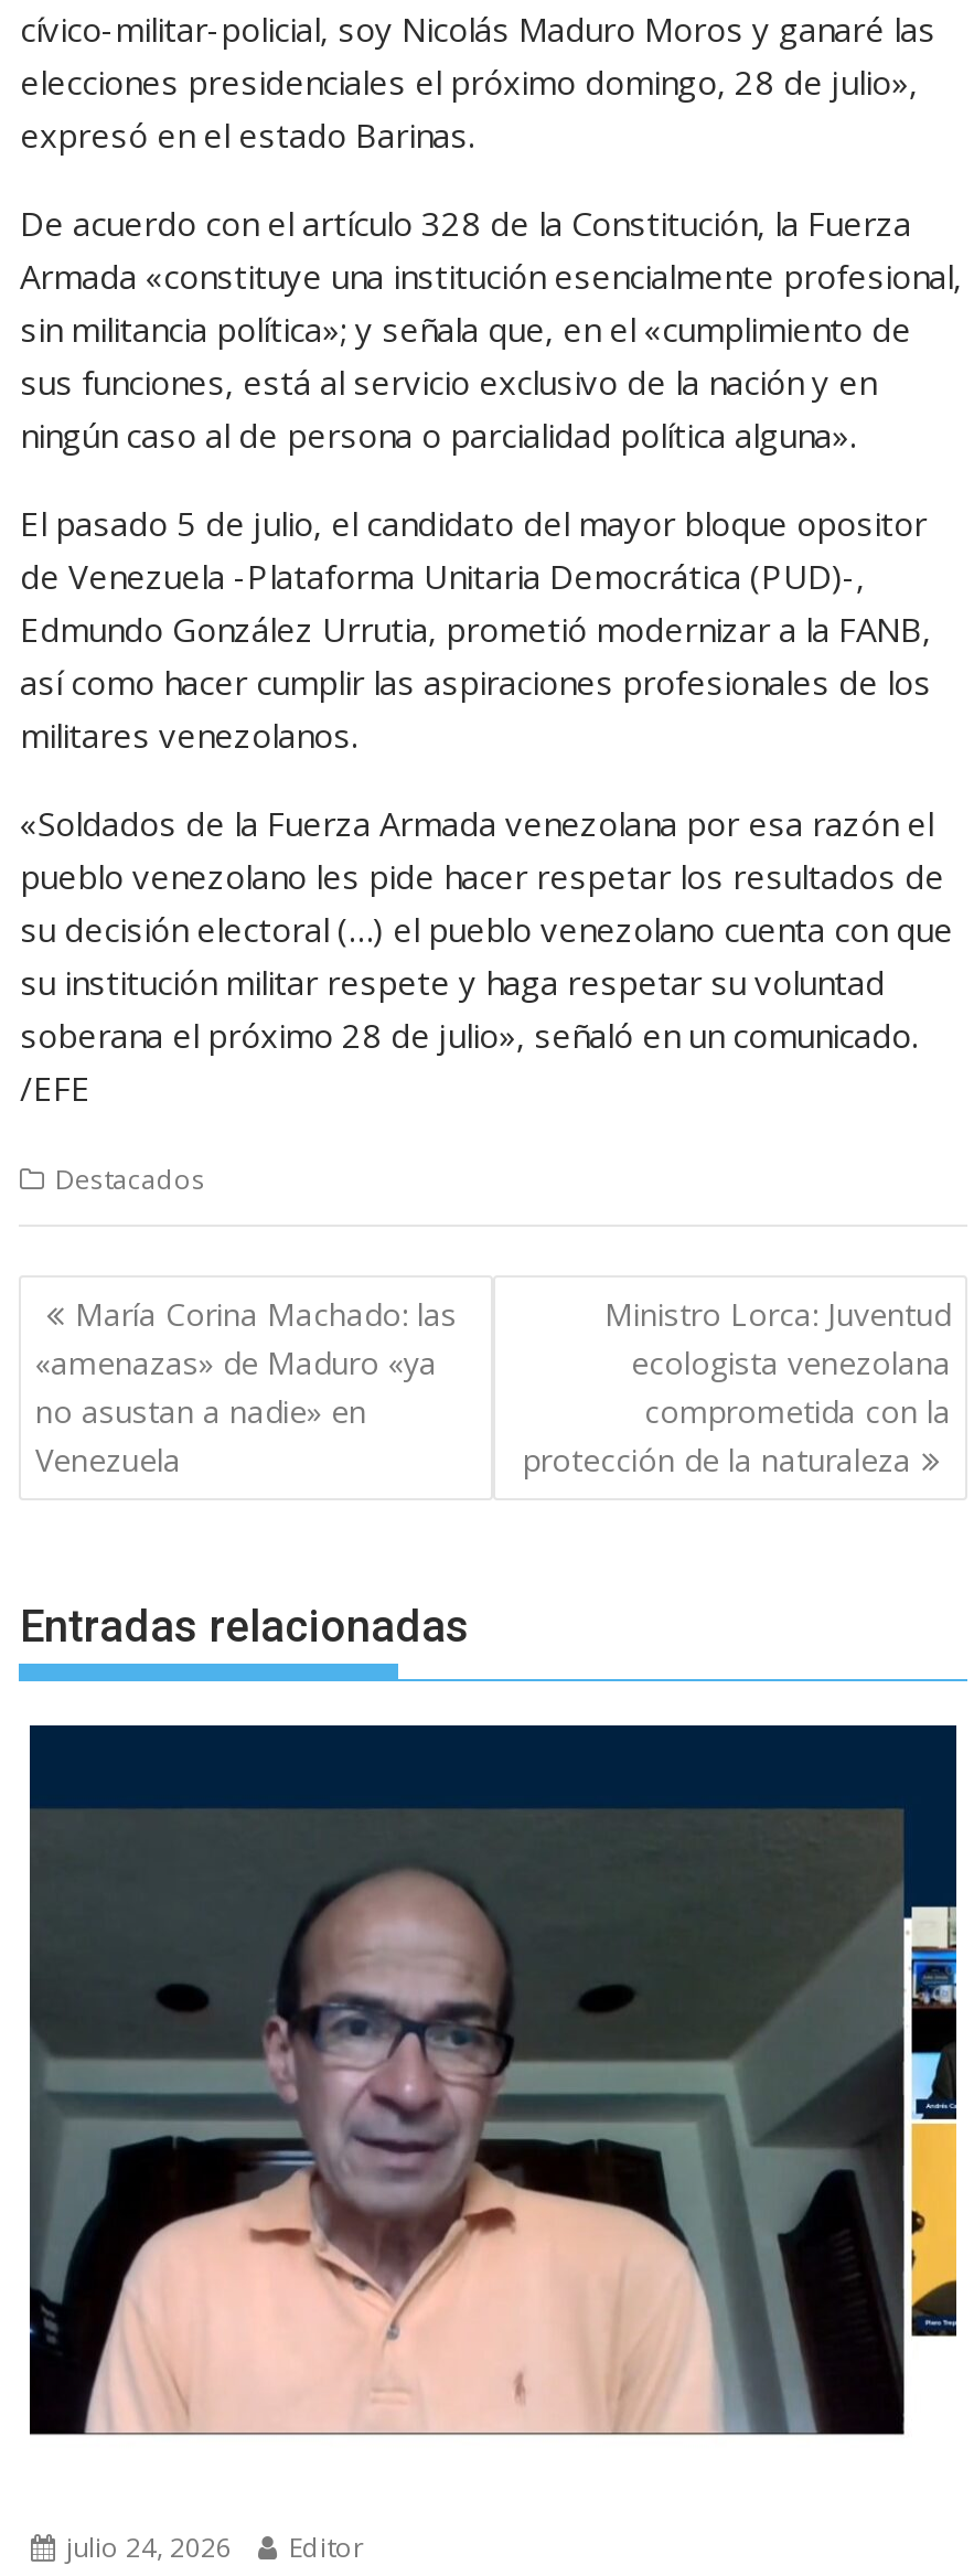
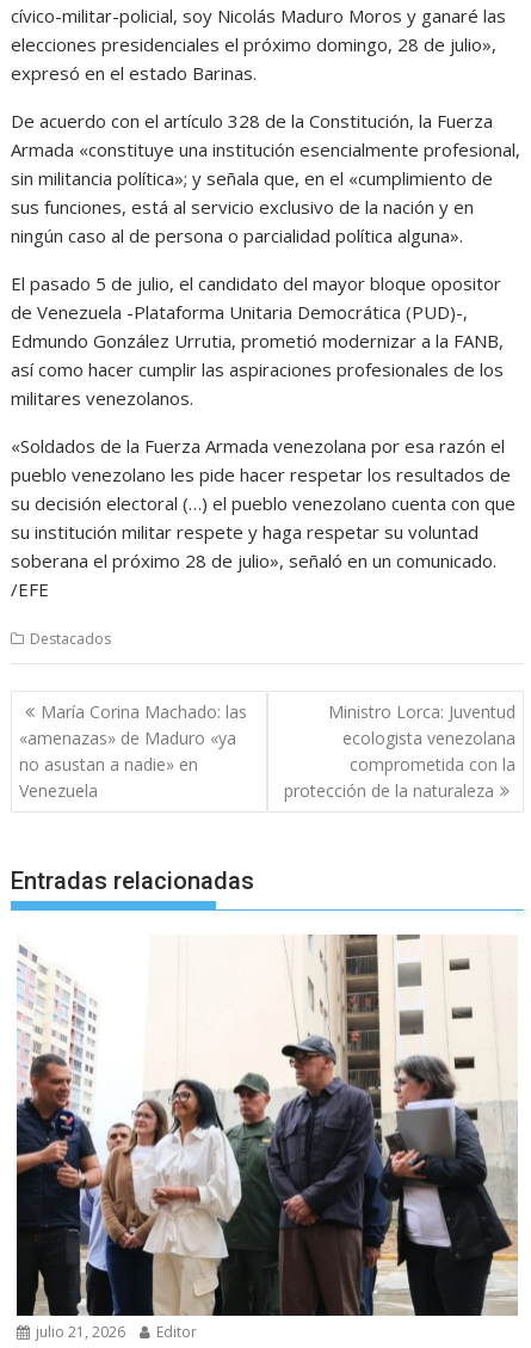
[28,1723,959,2565] [image] | julio 24, 2026 Editor -> [16,933,519,1342] [image] | julio 21, 2026 Editor

